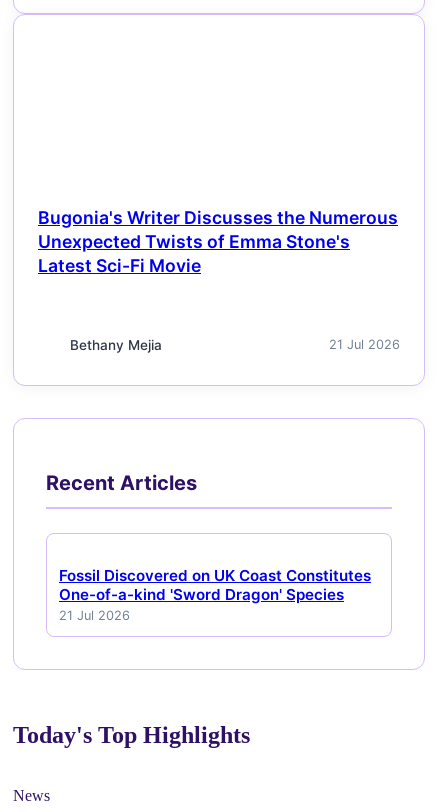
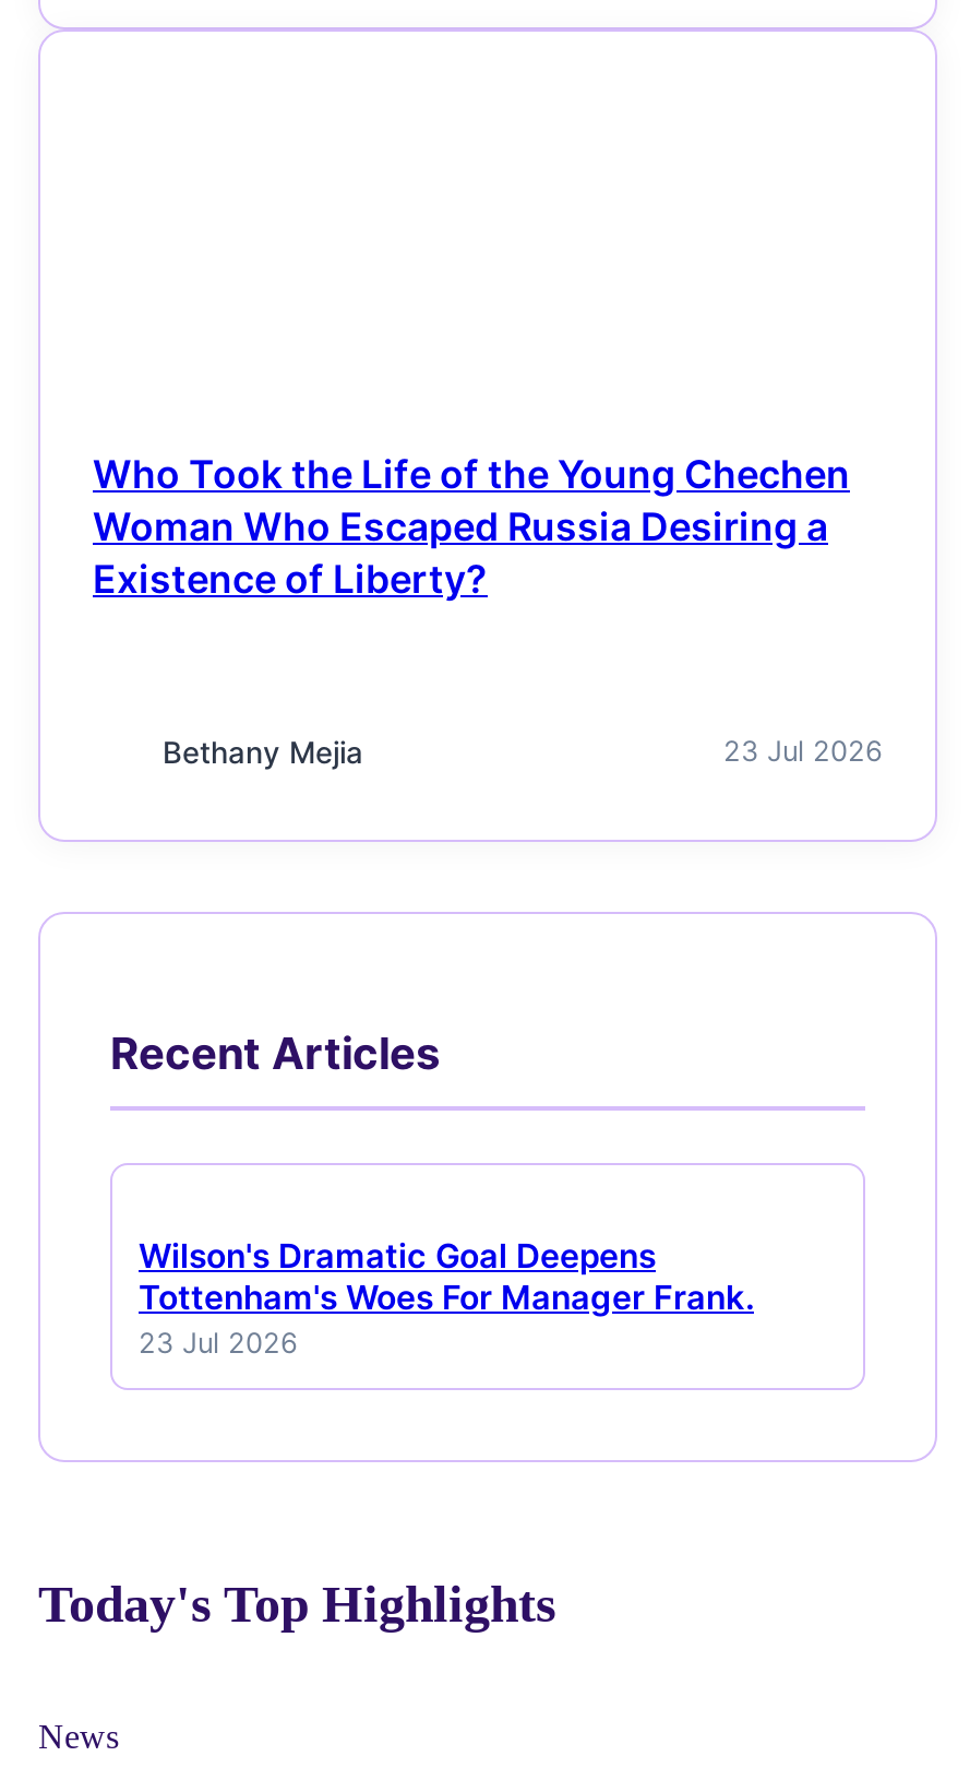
[38,207,398,276] Bugonia's Writer Discusses the Numerous | Unexpected Twists of Emma Stone's | Latest Sci-Fi Movie -> [93,452,850,603] Who Took the Life of the Young Chechen | Woman Who Escaped Russia Desiring a | Existence of Liberty?
[329,337,400,352] 21 Jul 2026 -> [723,736,883,768] 23 Jul 2026
[59,566,371,623] Fossil Discovered on UK Coast Constitutes | One-of-a-kind 'Sword Dragon' Species | 21 Jul 2026 -> [139,1235,754,1360] Wilson's Dramatic Goal Deepens | Tottenham's Woes For Manager Frank. | 23 Jul 2026

